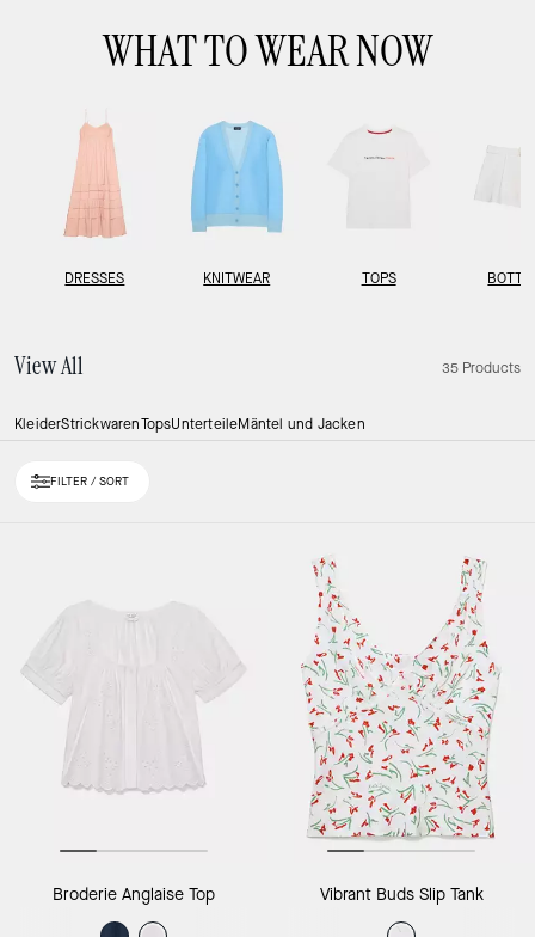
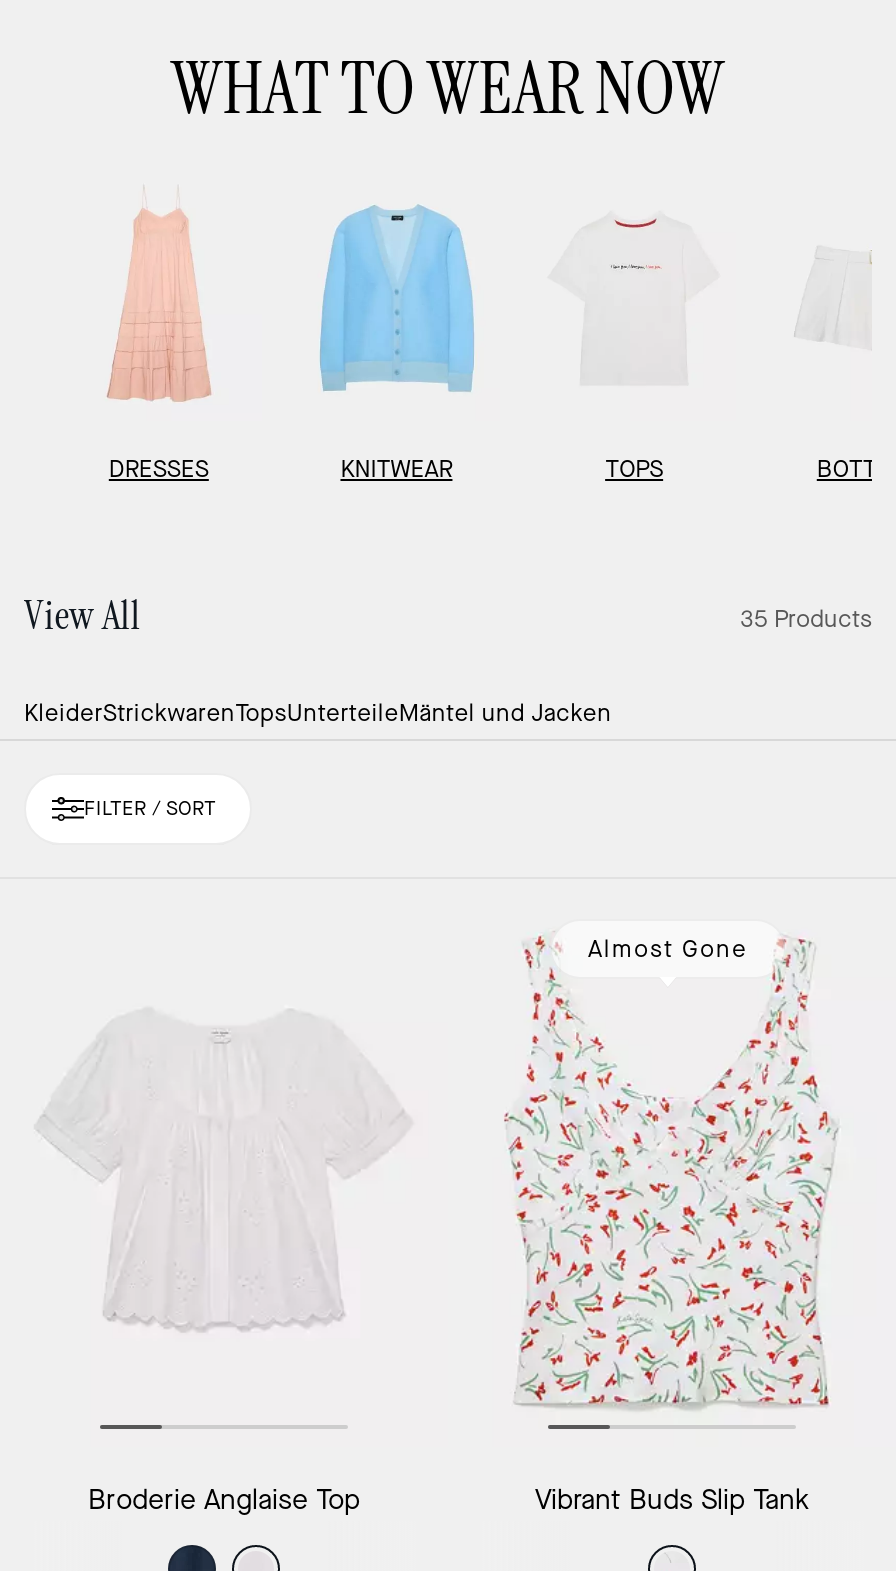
none -> [588,934,748,966] Almost Gone

